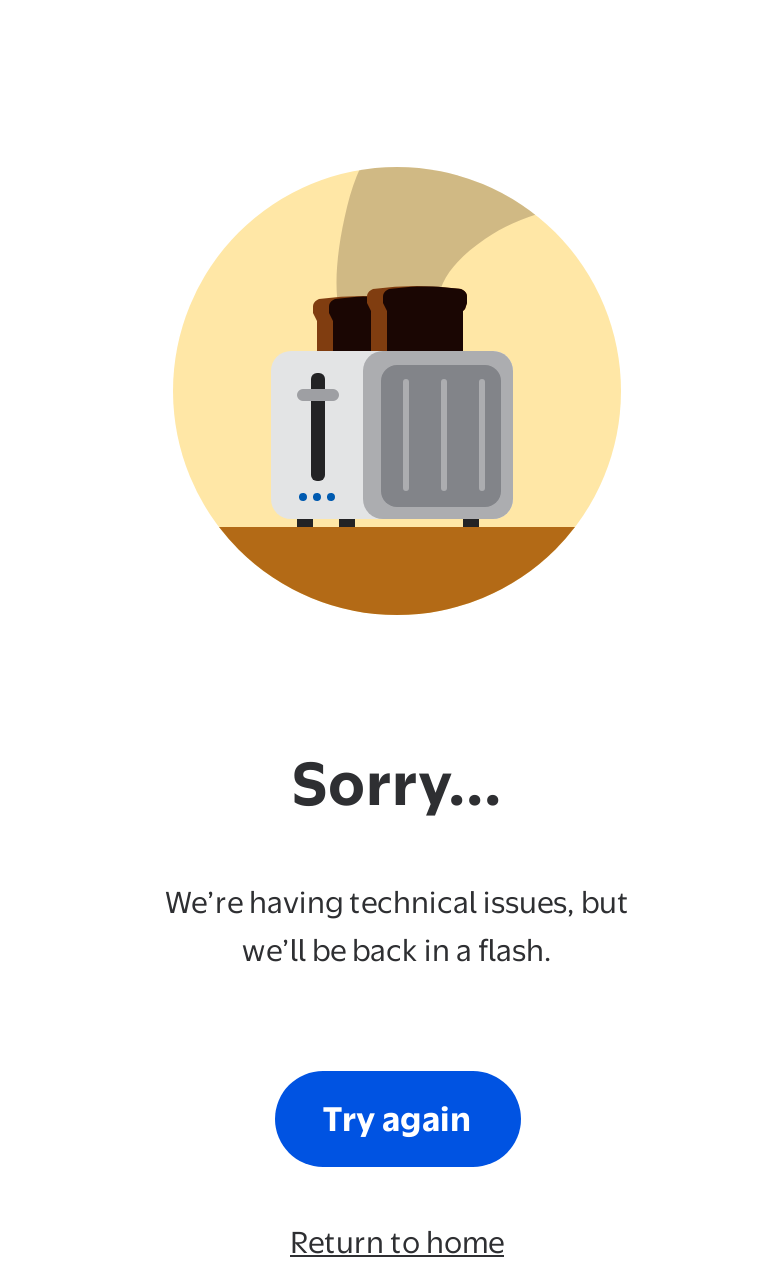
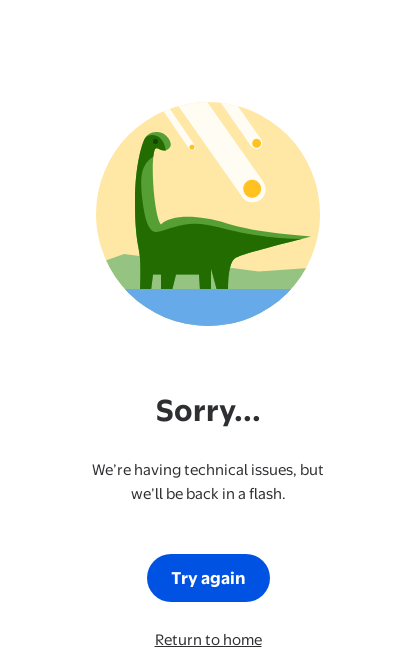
[195,167,595,617] [image] -> [106,103,310,327] [image]

